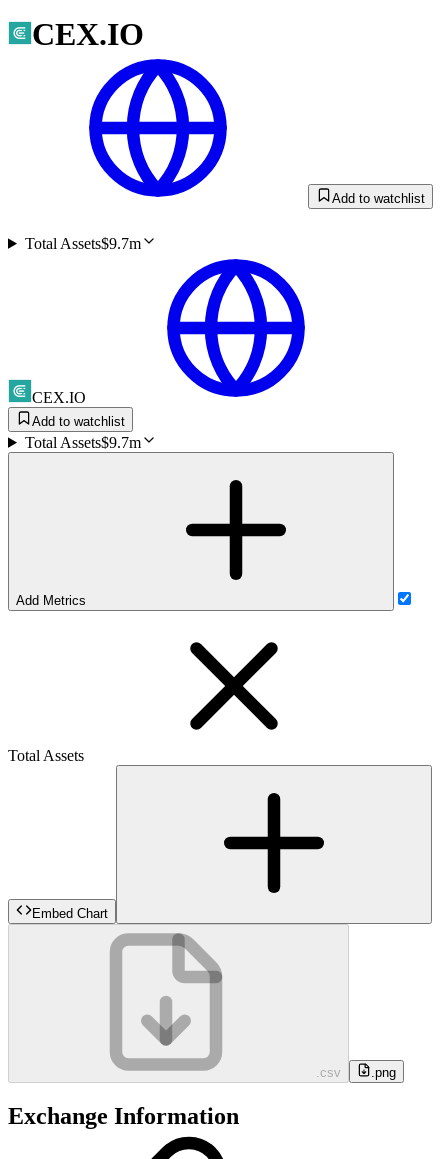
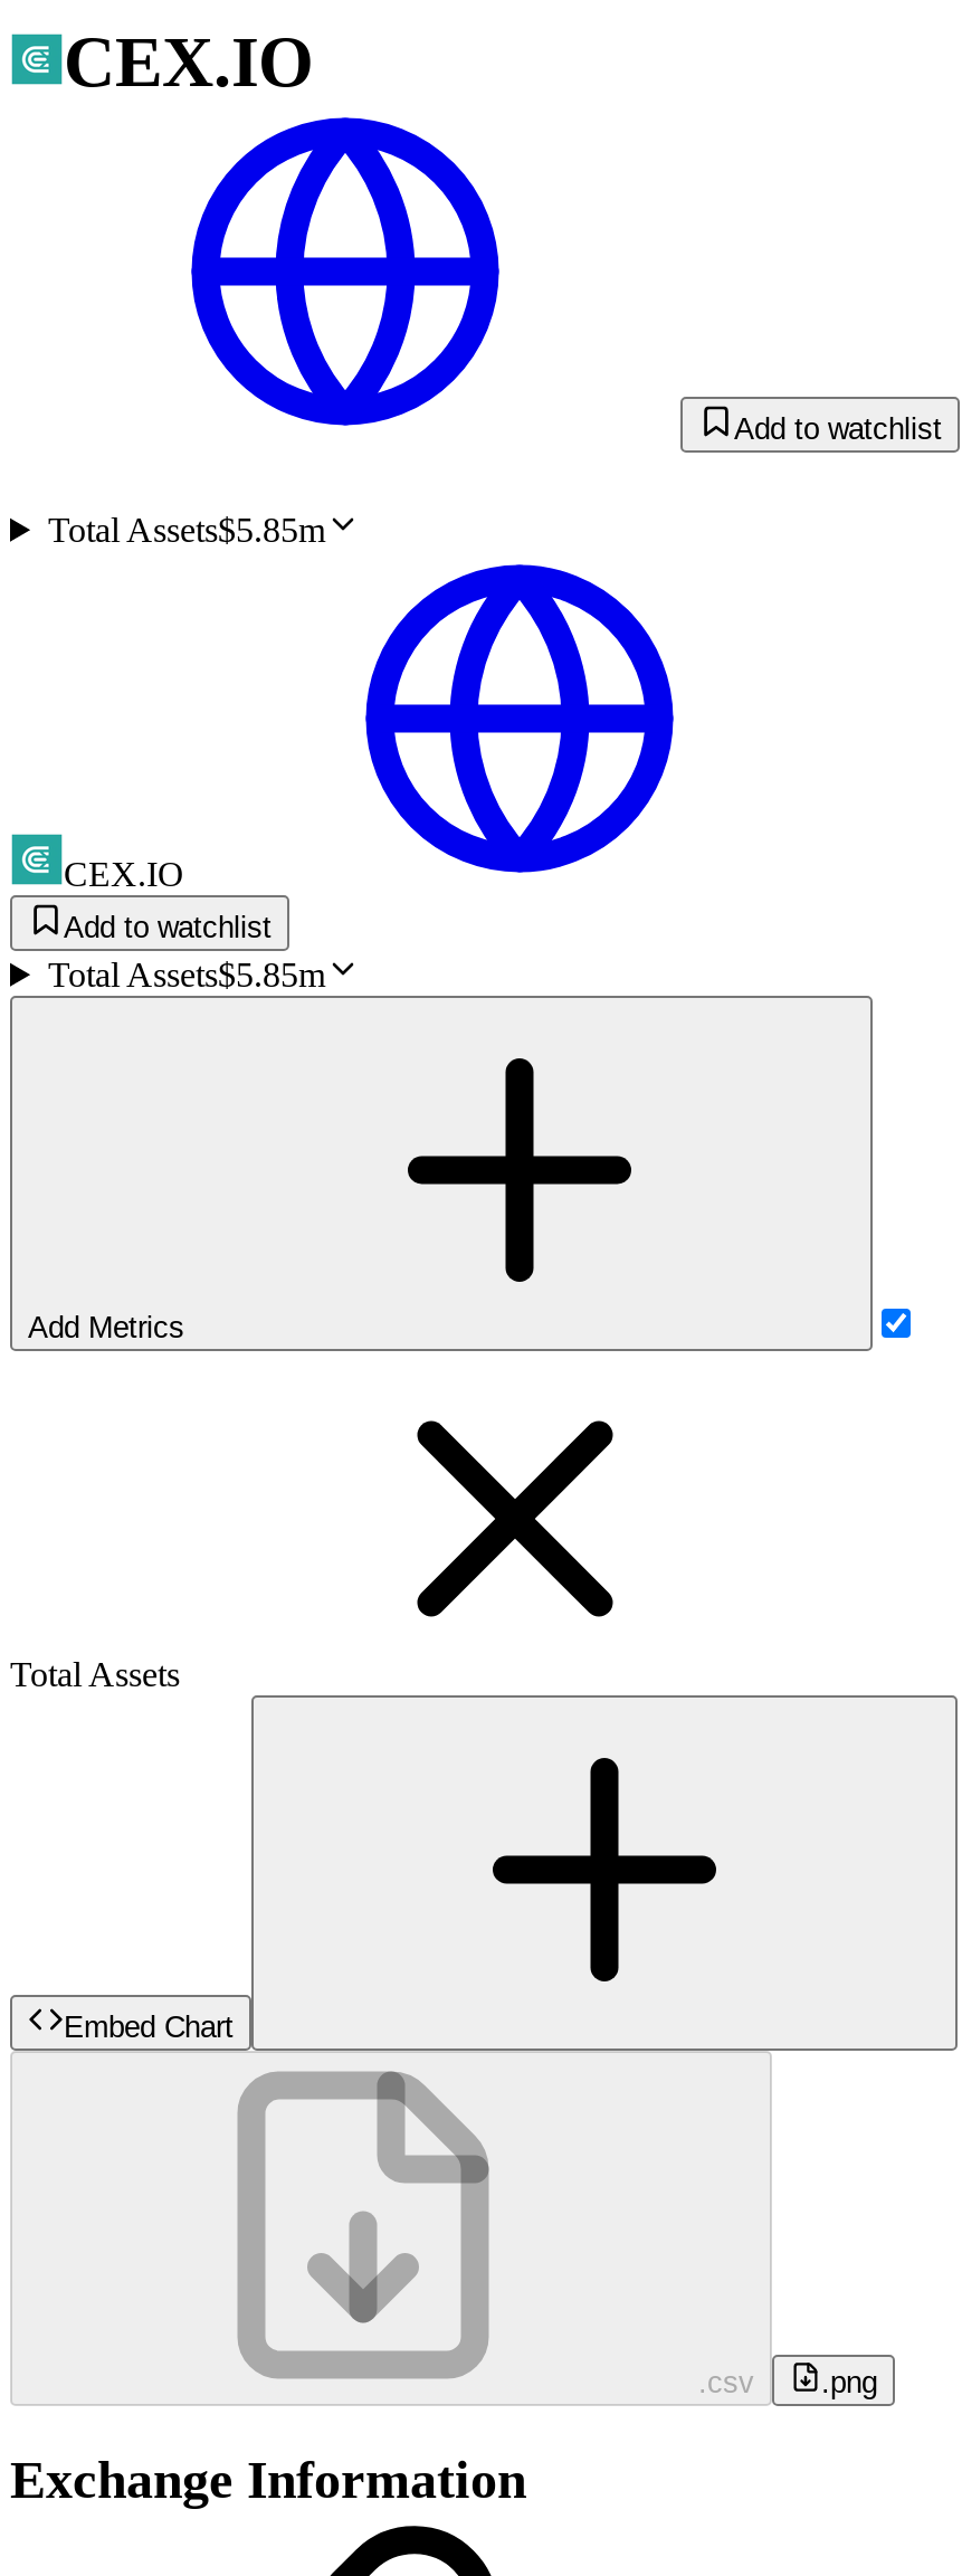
[25,235,141,252] Total Assets$9.7m -> [48,511,325,549] Total Assets$5.85m
[25,434,141,451] Total Assets$9.7m -> [48,955,325,993] Total Assets$5.85m

